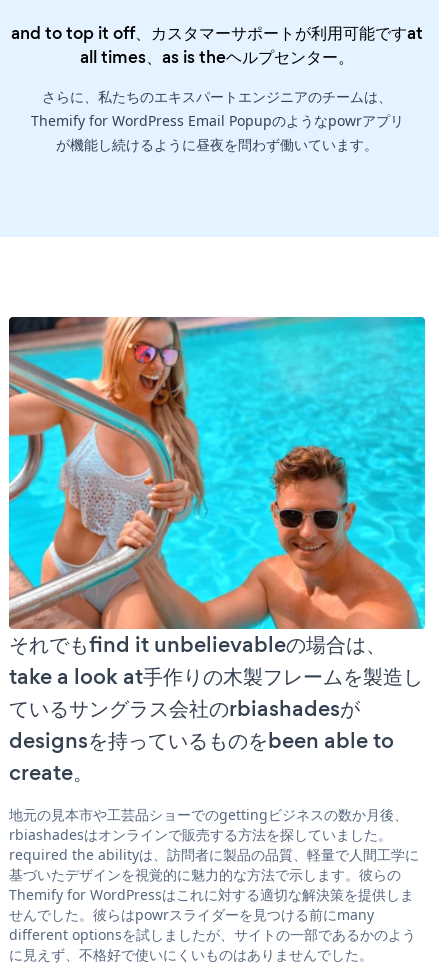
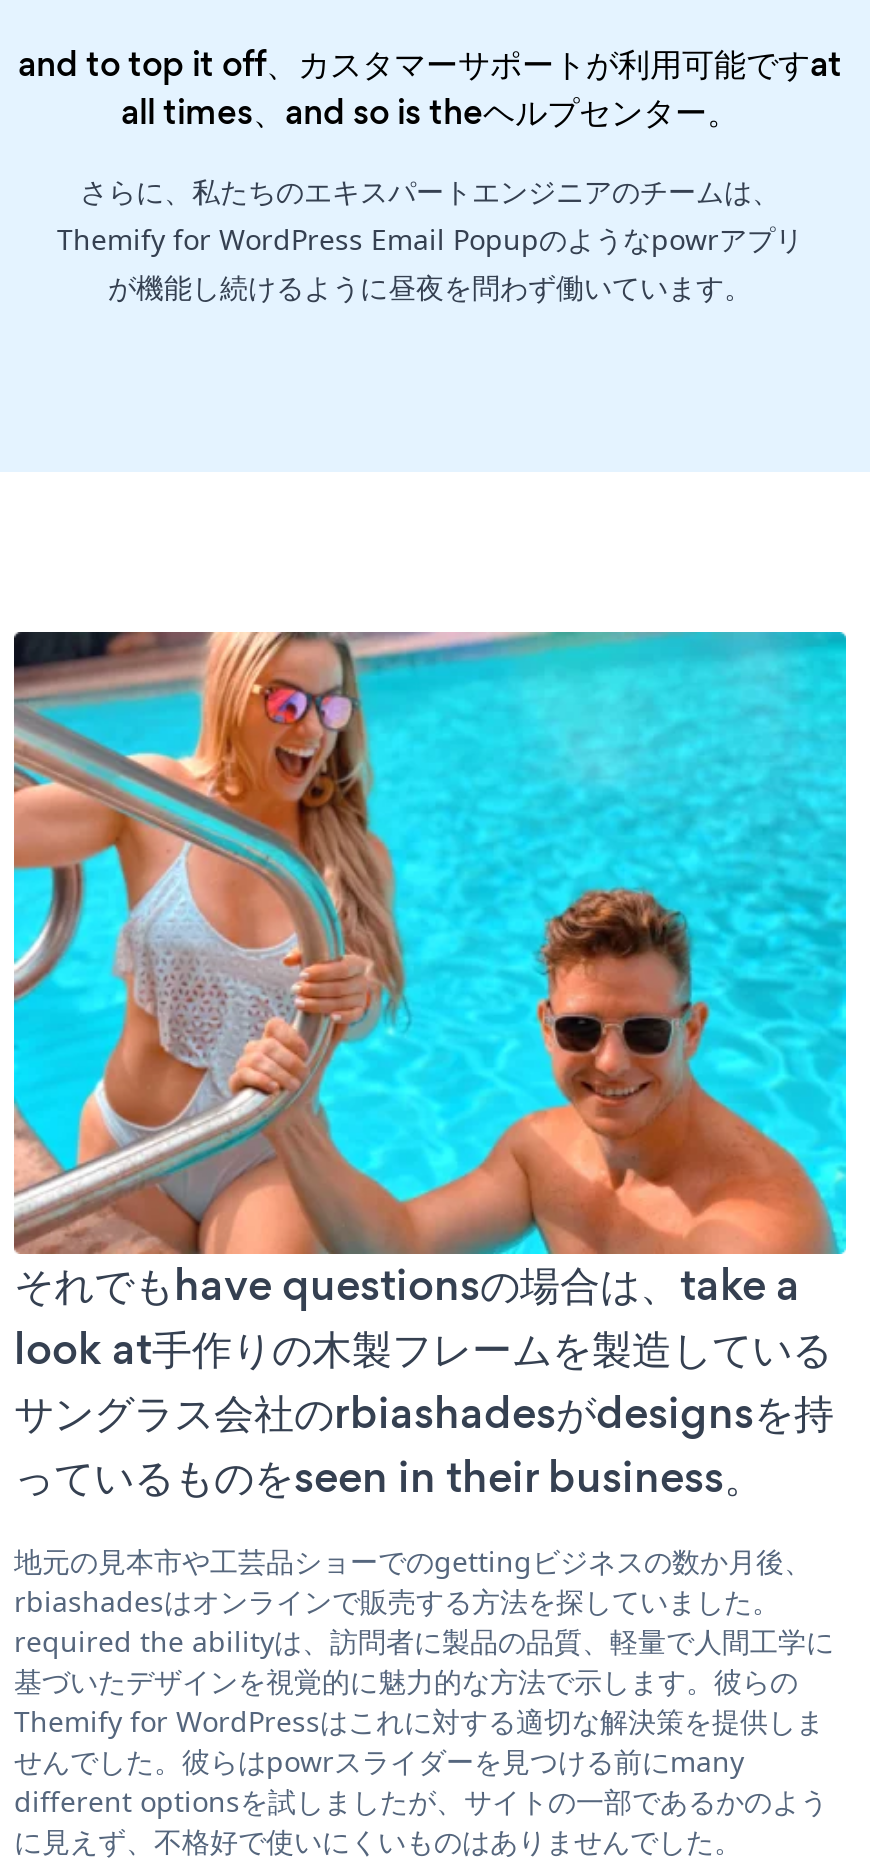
[80,45,354,69] all times、as is theヘルプセンター。 -> [121,88,739,136] all times、and so is theヘルプセンター。
[9,629,423,788] それでもfind it unbelievableの場合は、 | take a look at手作りの木製フレームを製造し | ているサングラス会社のrbiashadesが | designsを持っているものをbeen able to | create。 -> [14,1255,834,1509] それでもhave questionsの場合は、take a | look at手作りの木製フレームを製造している | サングラス会社のrbiashadesがdesignsを持 | っているものをseen in their business。

